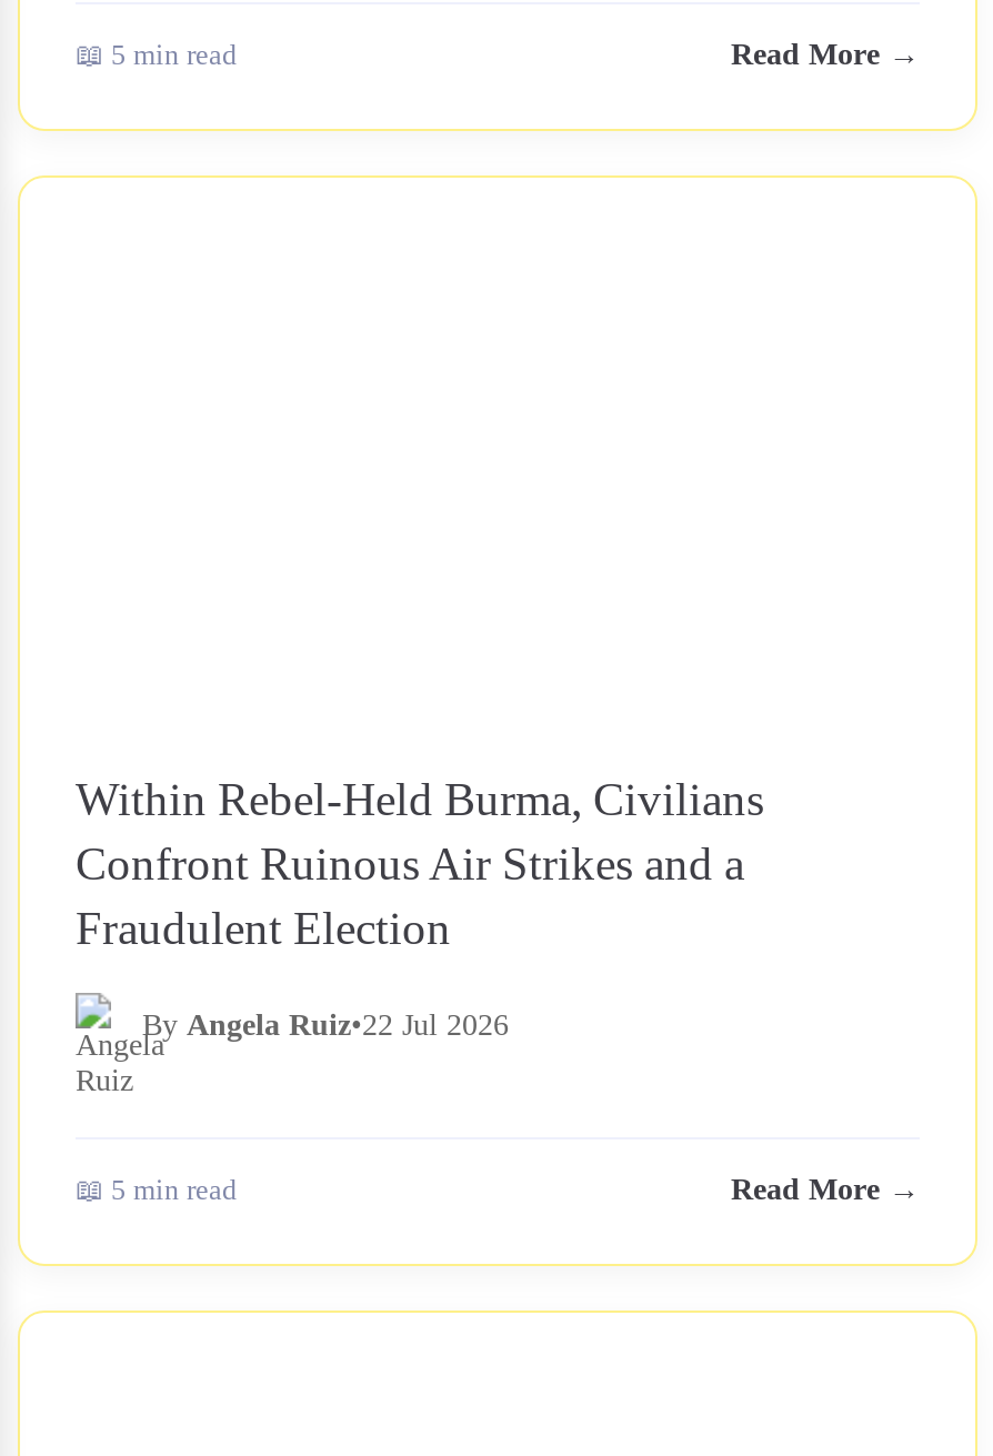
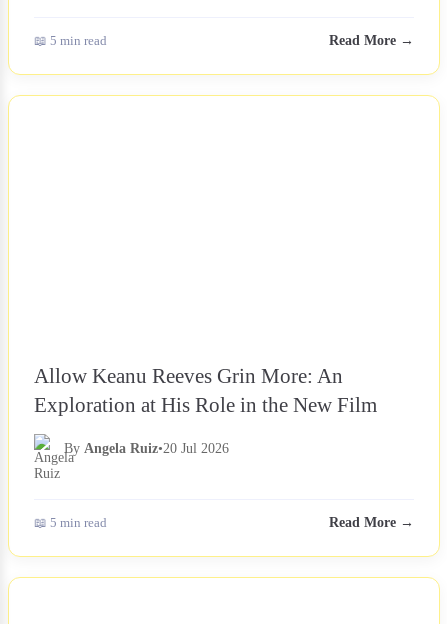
[76,774,764,954] Within Rebel-Held Burma, Civilians | Confront Ruinous Air Strikes and a | Fraudulent Election -> [34,364,377,416] Allow Keanu Reeves Grin More: An | Exploration at His Role in the New Film
[142,1009,509,1042] By Angela Ruiz•22 Jul 2026 -> [64,441,229,456] By Angela Ruiz•20 Jul 2026

